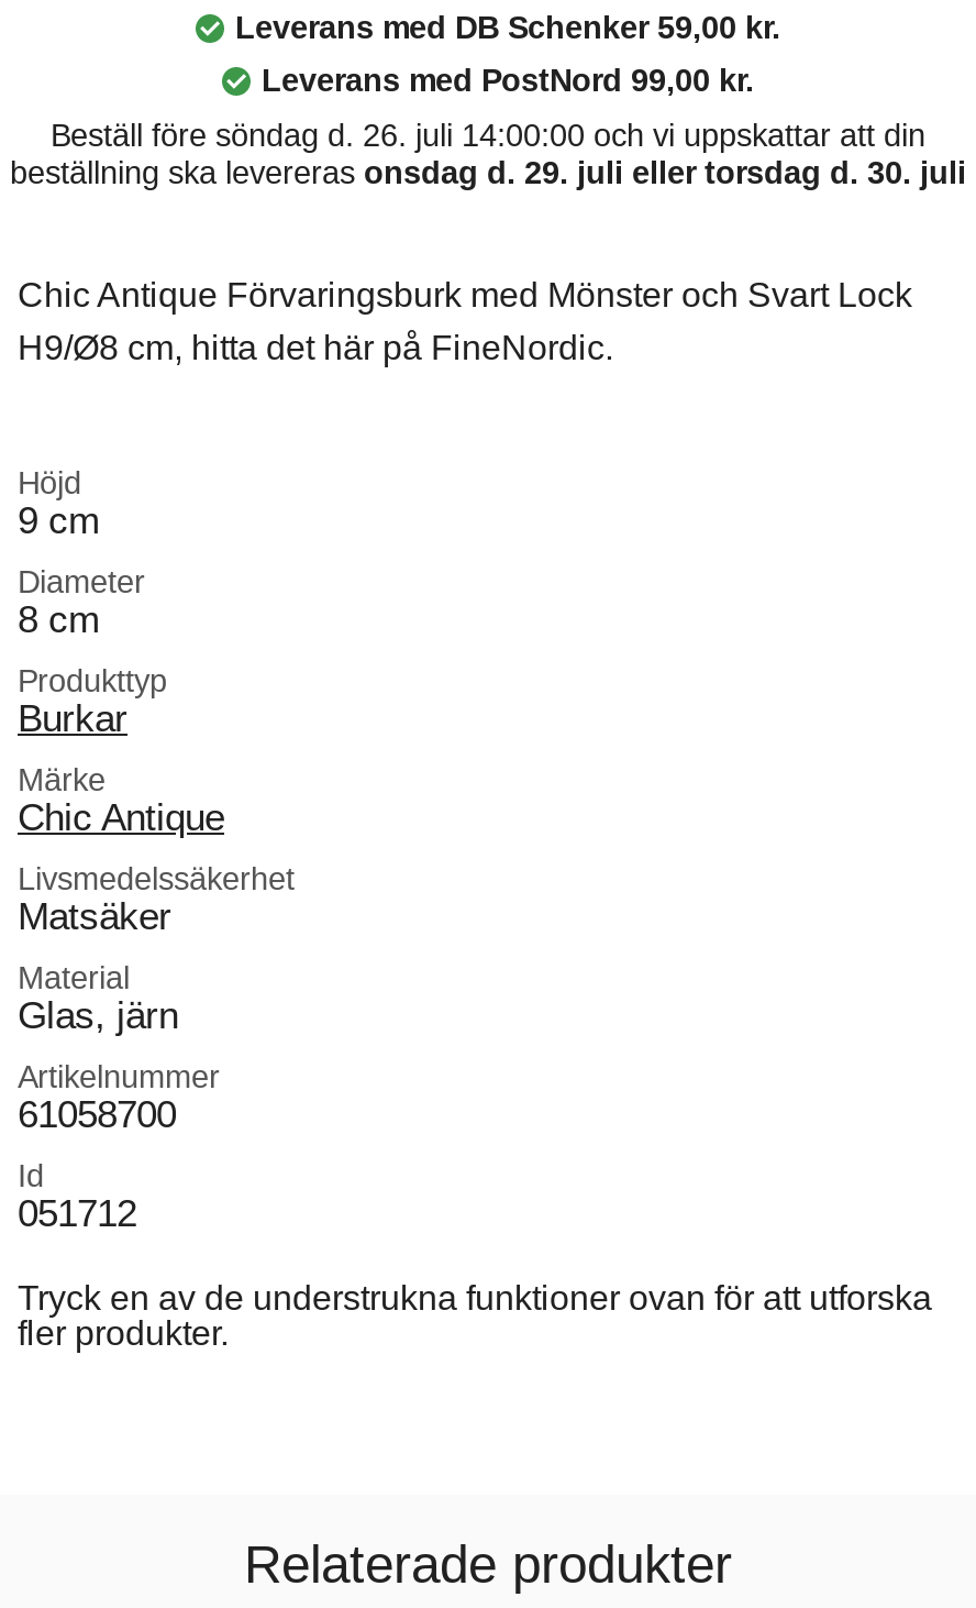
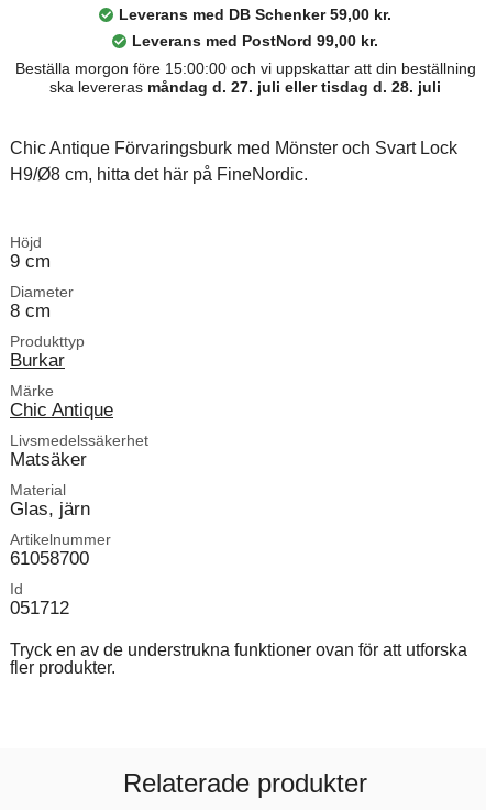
[10,118,966,190] Beställ före söndag d. 26. juli 14:00:00 och vi uppskattar att din | beställning ska levereras onsdag d. 29. juli eller torsdag d. 30. juli -> [15,59,476,96] Beställa morgon före 15:00:00 och vi uppskattar att din beställning | ska levereras måndag d. 27. juli eller tisdag d. 28. juli

